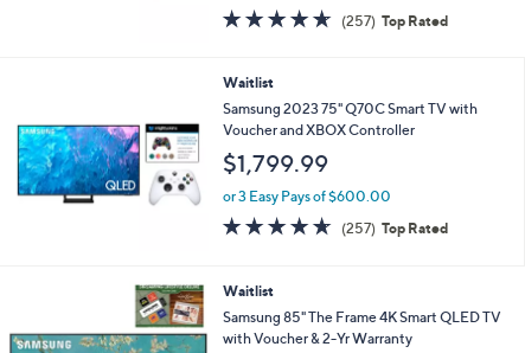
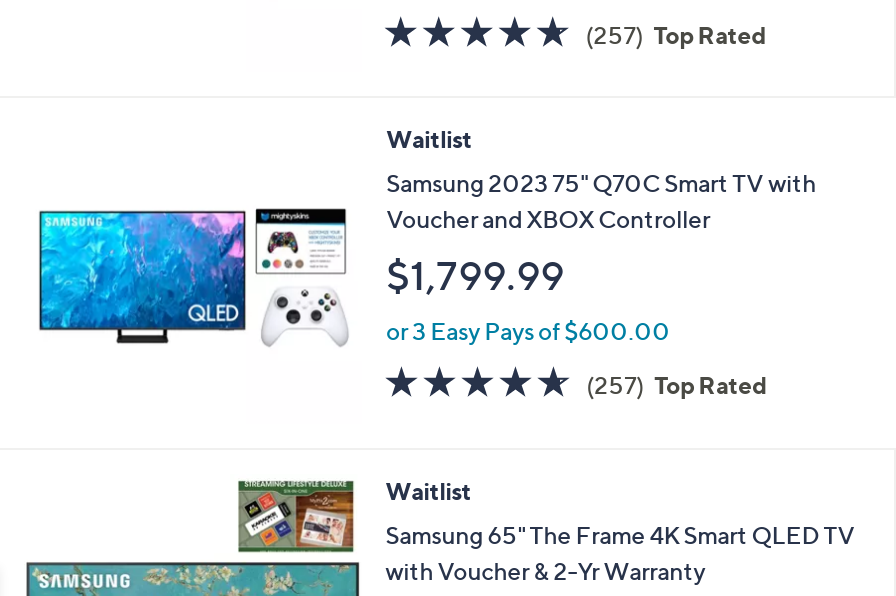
[223,308,501,325] Samsung 85" The Frame 4K Smart QLED TV -> [385,519,855,549] Samsung 65" The Frame 4K Smart QLED TV

